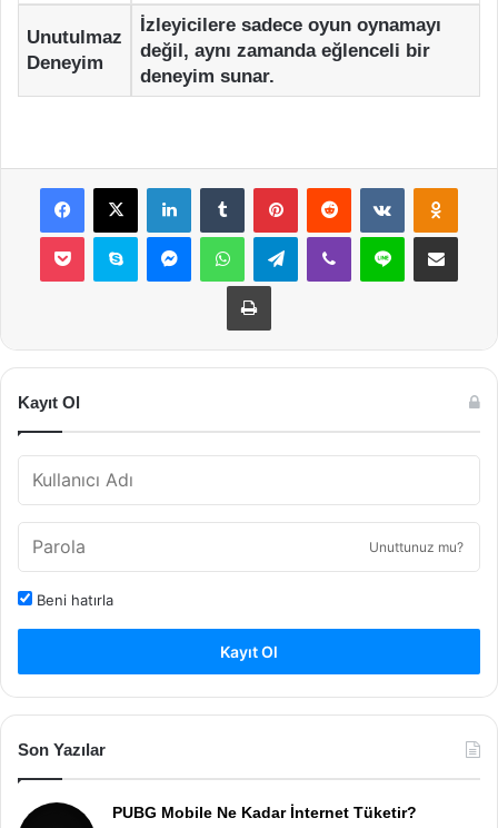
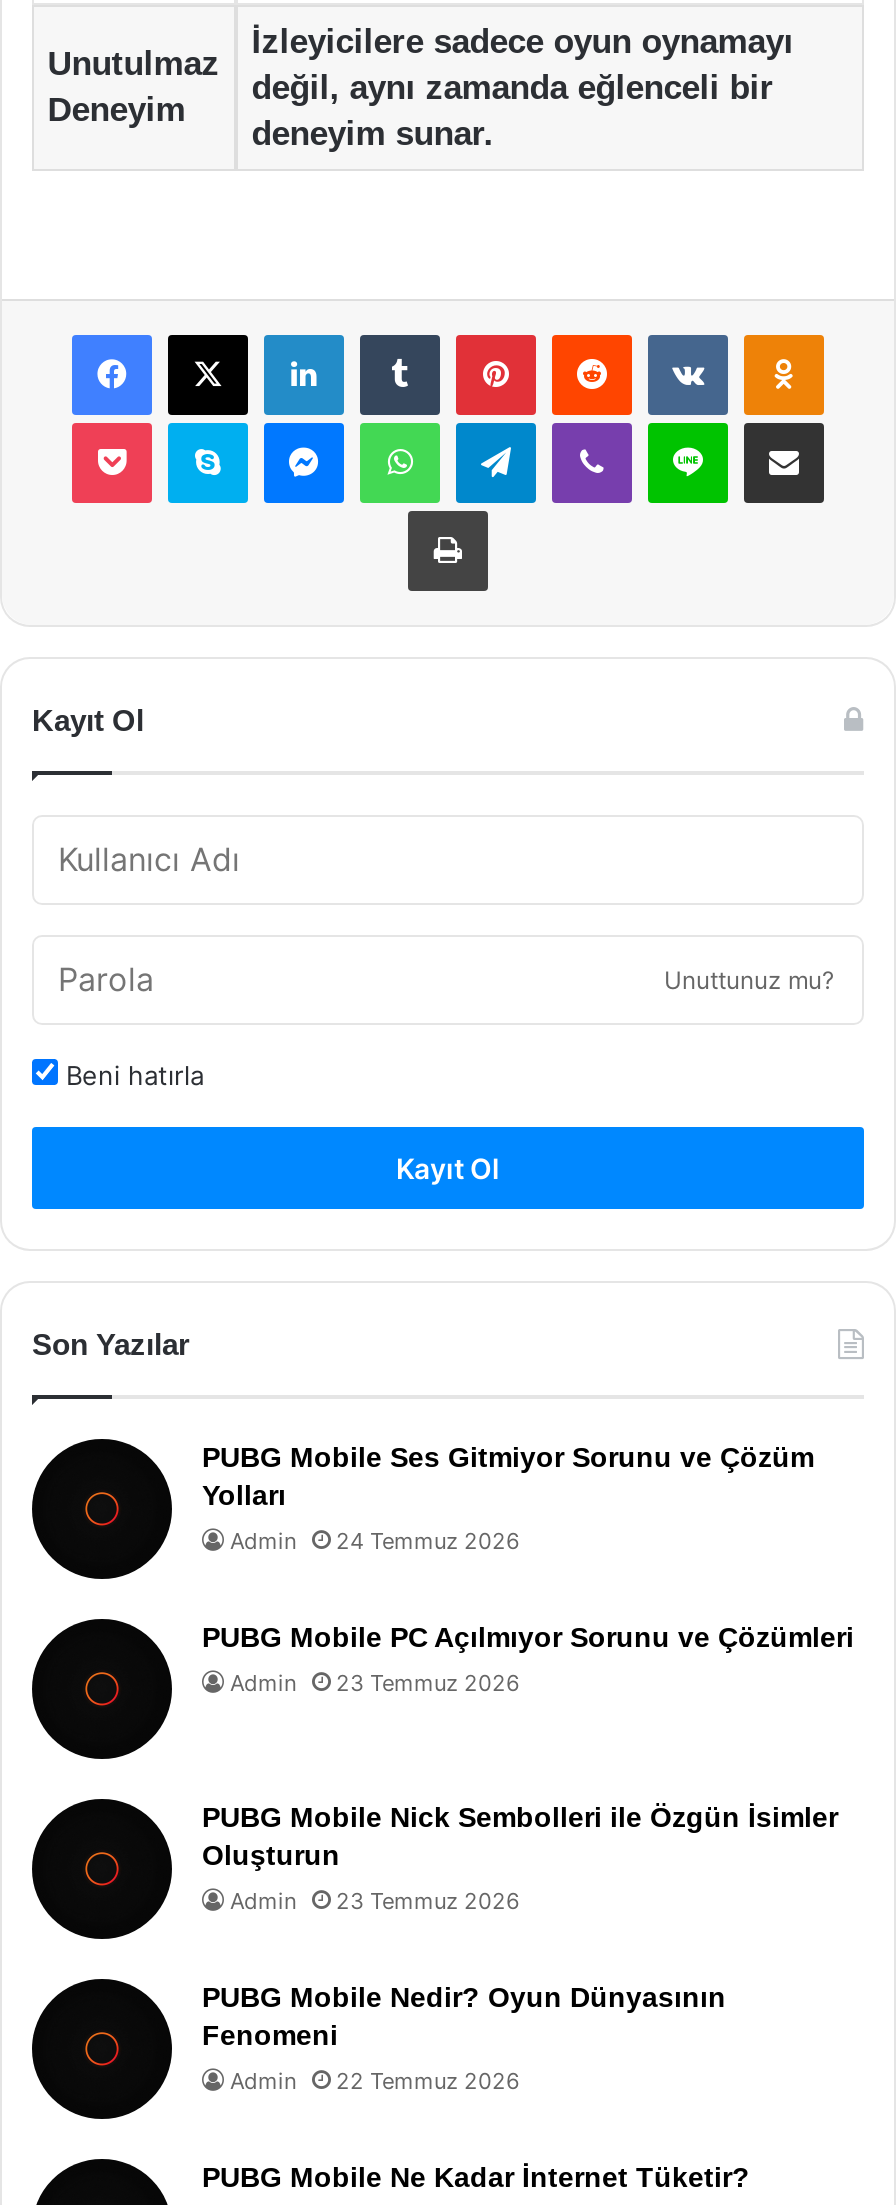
none -> [30,1441,854,1697] [image] | PUBG Mobile Ses Gitmiyor Sorunu ve Çözüm | Yolları | Admin | 24 Temmuz 2026 | PUBG Mobile PC Açılmıyor Sorunu ve Çözümleri | Admin | 23 Temmuz 2026
none -> [30,1617,838,2095] [image] | PUBG Mobile Nick Sembolleri ile Özgün İsimler | Oluşturun | Admin | 23 Temmuz 2026 | PUBG Mobile Nedir? Oyun Dünyasının | Fenomeni | Admin | 22 Temmuz 2026
none -> [30,1779,174,1941] [image]
none -> [30,1977,174,2119] [image]

